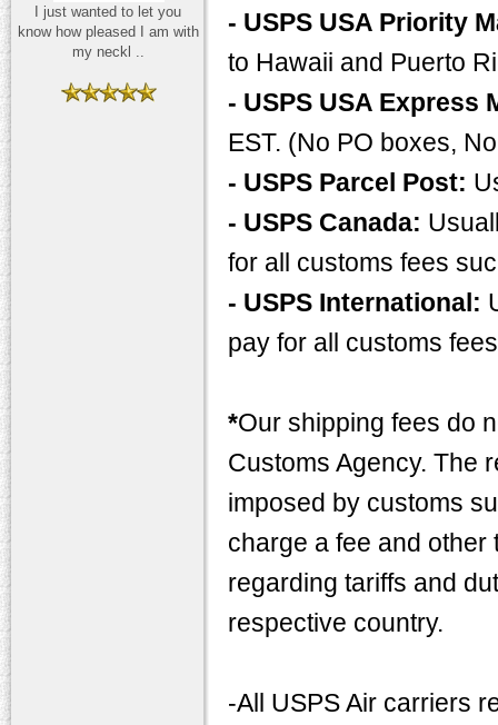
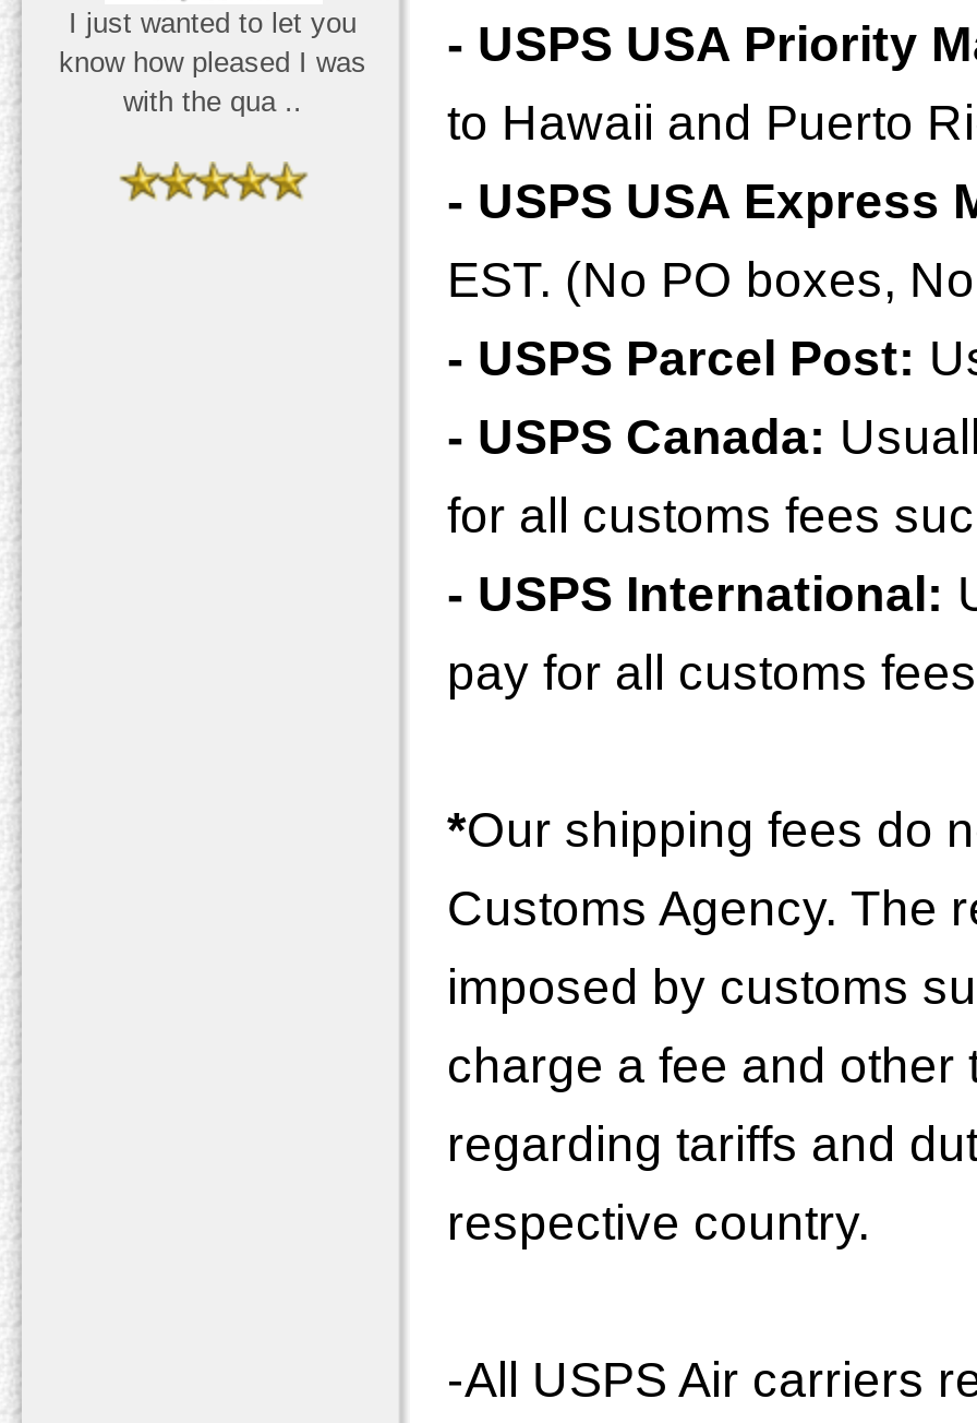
[18,24,199,60] know how pleased I am with | my neckl .. -> [59,46,366,118] know how pleased I was | with the qua ..

